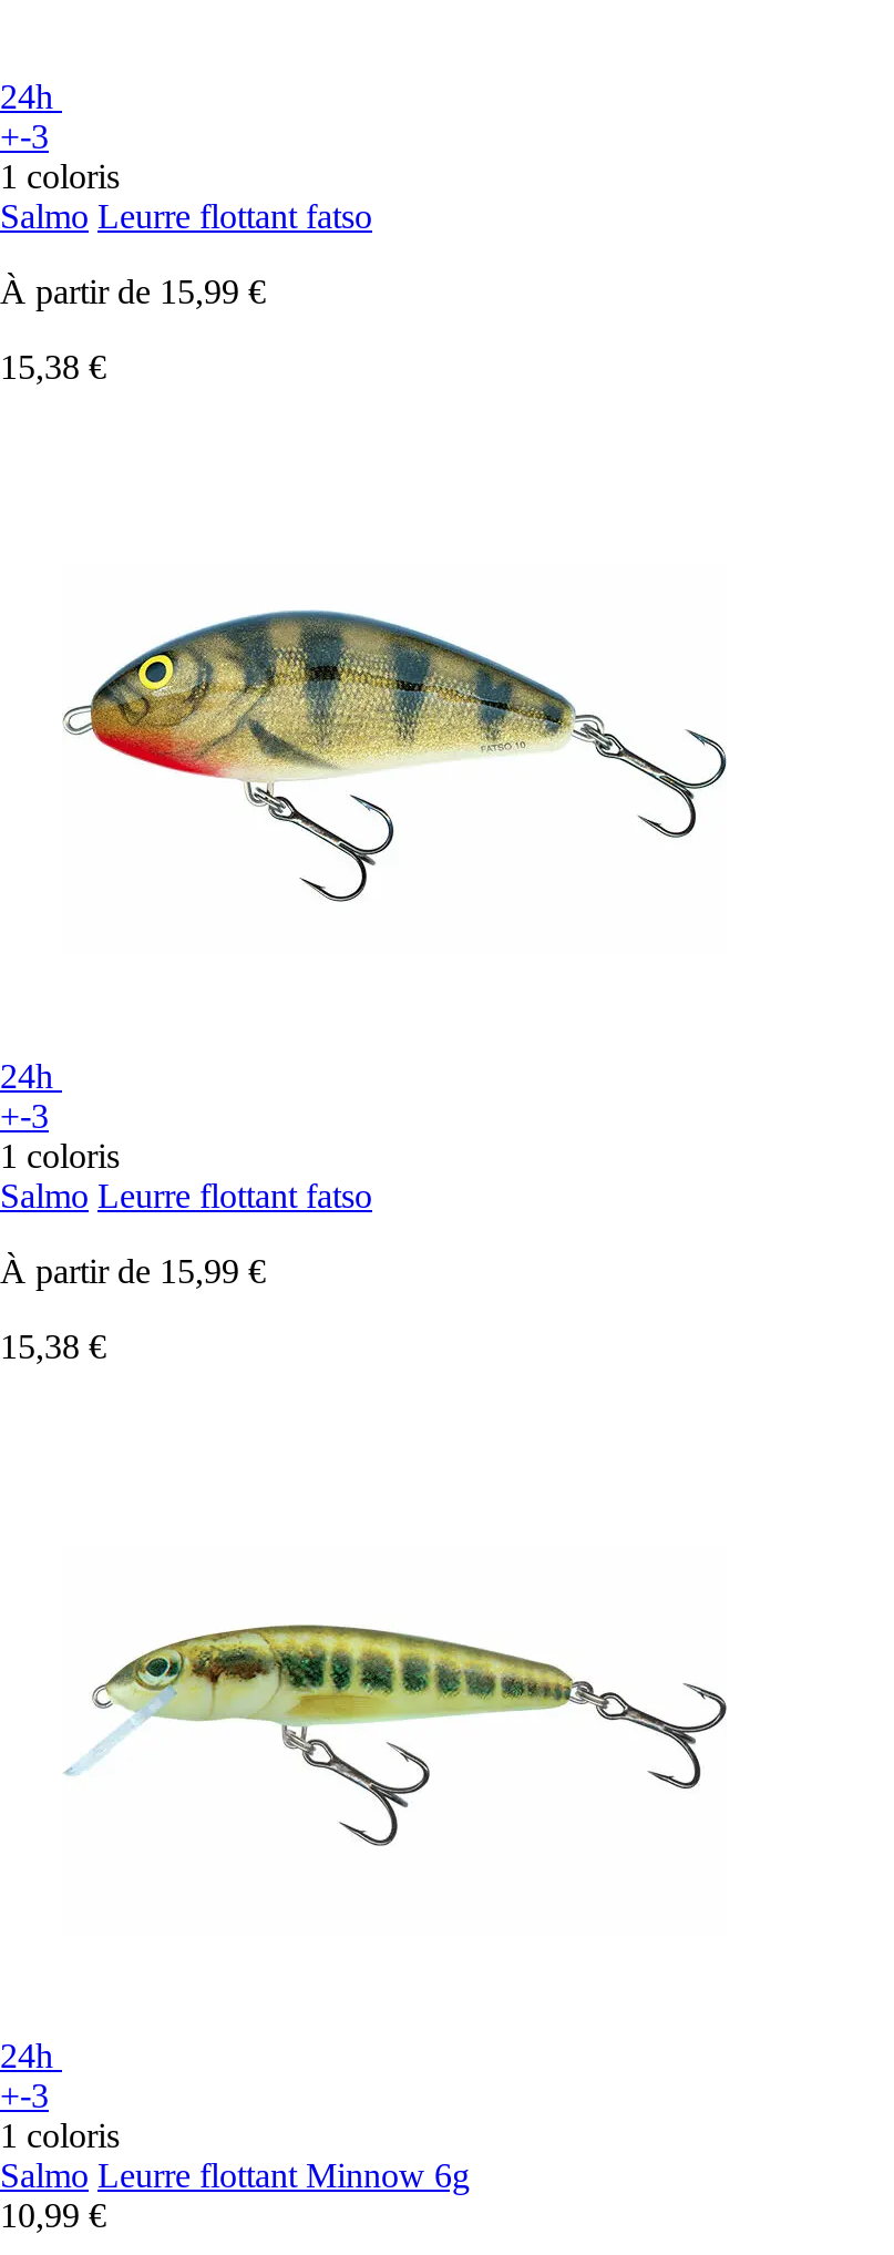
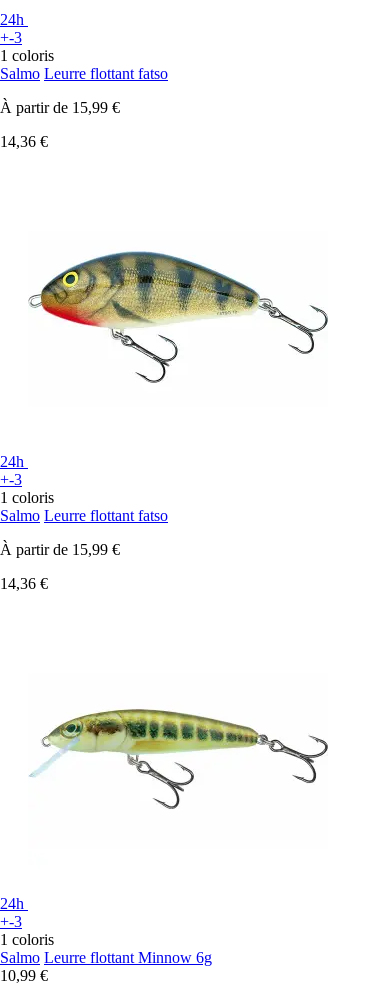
[0,347,106,385] 15,38 € -> [0,132,48,149] 14,36 €
[0,1326,106,1364] 15,38 € -> [0,574,48,591] 14,36 €

